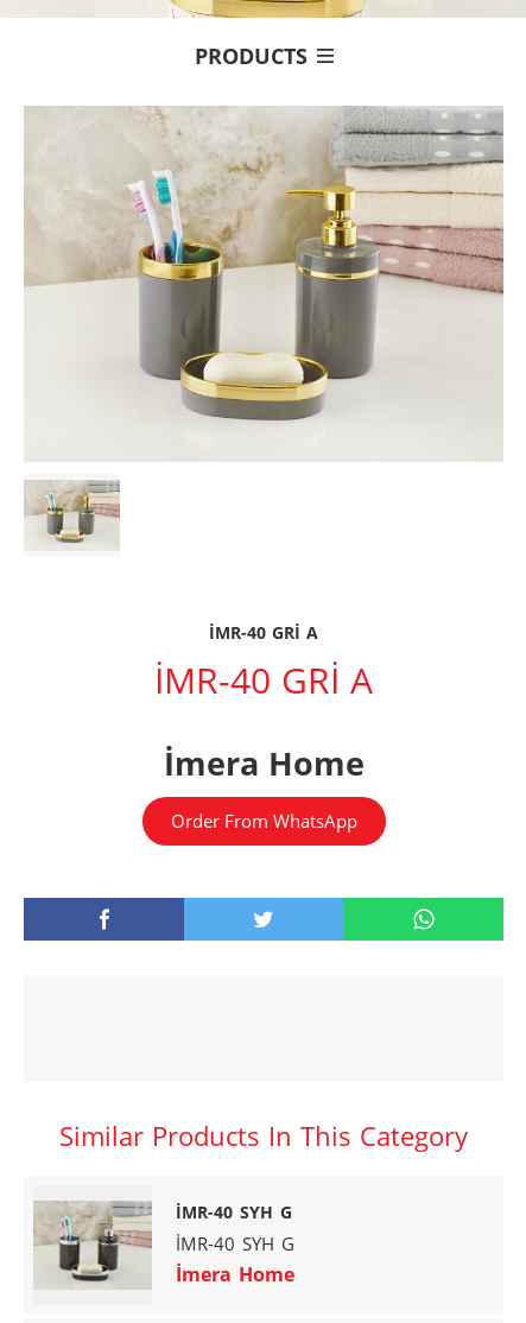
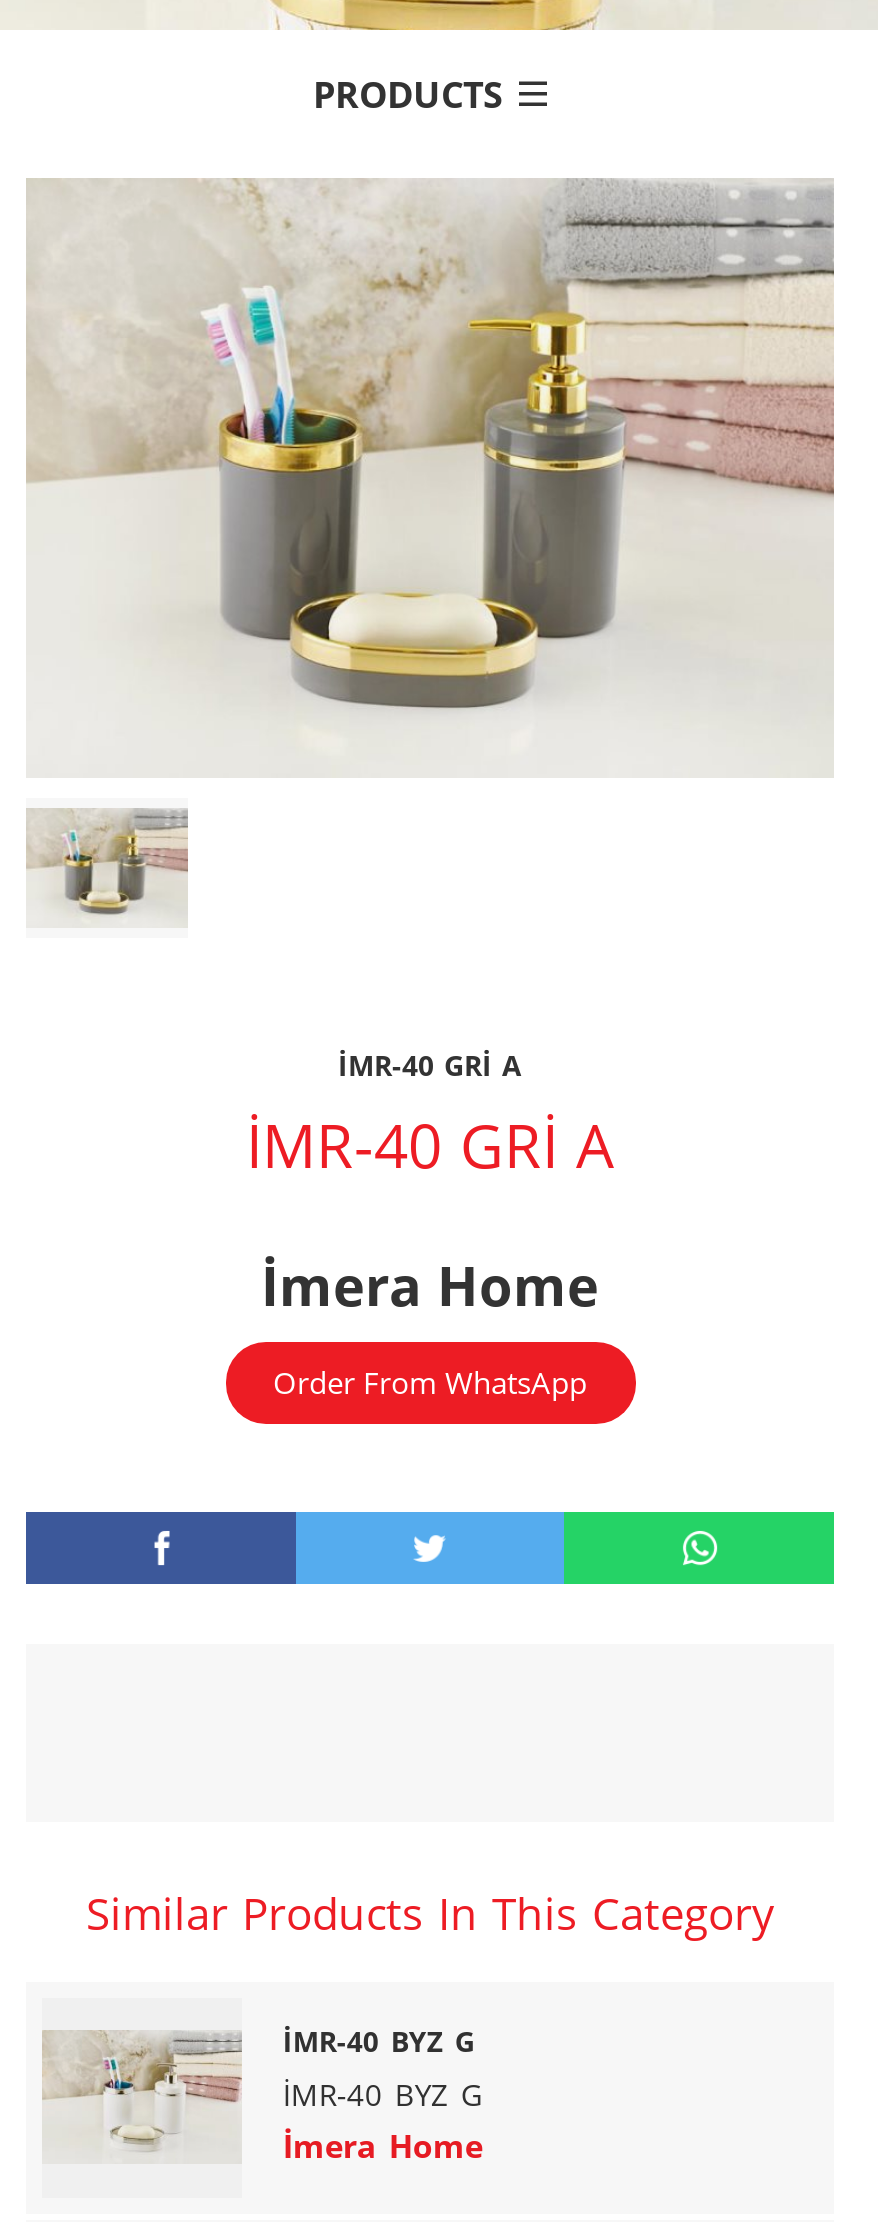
[33,1200,293,1290] [image] | İMR-40 SYH G -> [46,2021,475,2170] [image] | İMR-40 BYZ G
[176,1231,295,1255] İMR-40 SYH G -> [283,2073,483,2113] İMR-40 BYZ G

